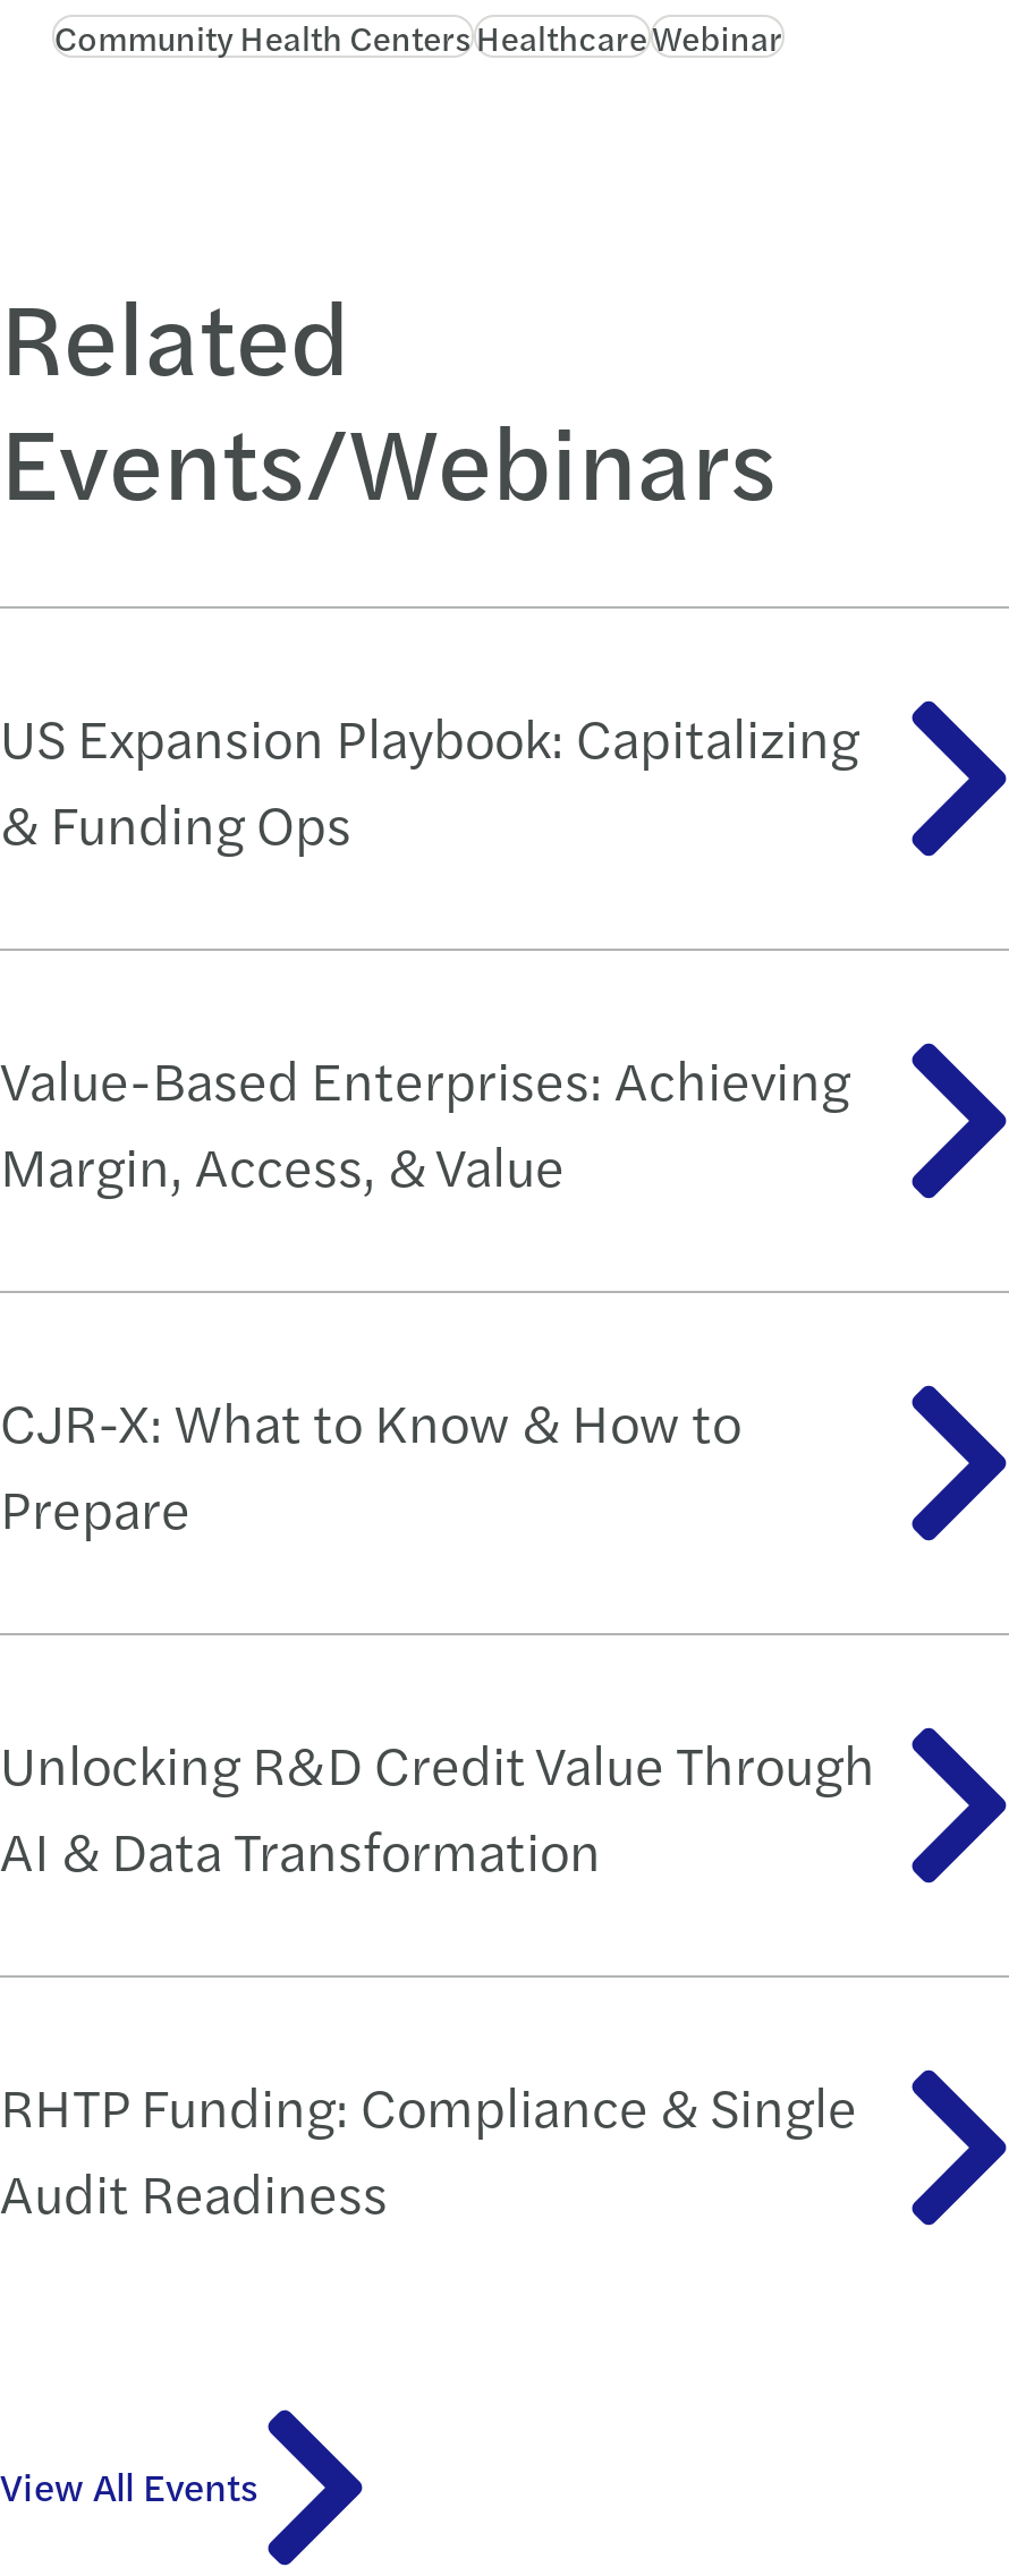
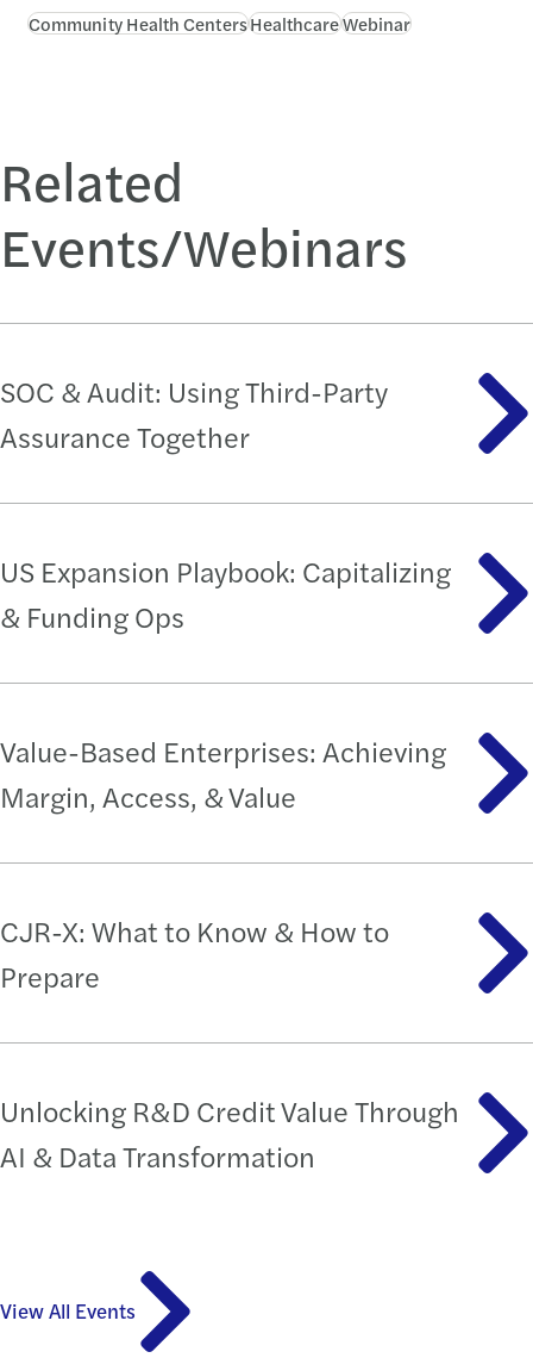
none -> [0,370,388,456] SOC & Audit: Using Third-Party | Assurance Together
moved [0,696,875,1886] -> [0,550,459,1175]: US Expansion Playbook: Capitalizing | & Funding Ops | Value-Based Enterprises: Achieving | Margin, Access, & Value | CJR-X: What to Know & How to | Prepare | Unlocking R&D Credit Value Through | AI & Data Transformation
[0,2065,857,2228] RHTP Funding: Compliance & Single | Audit Readiness -> none

